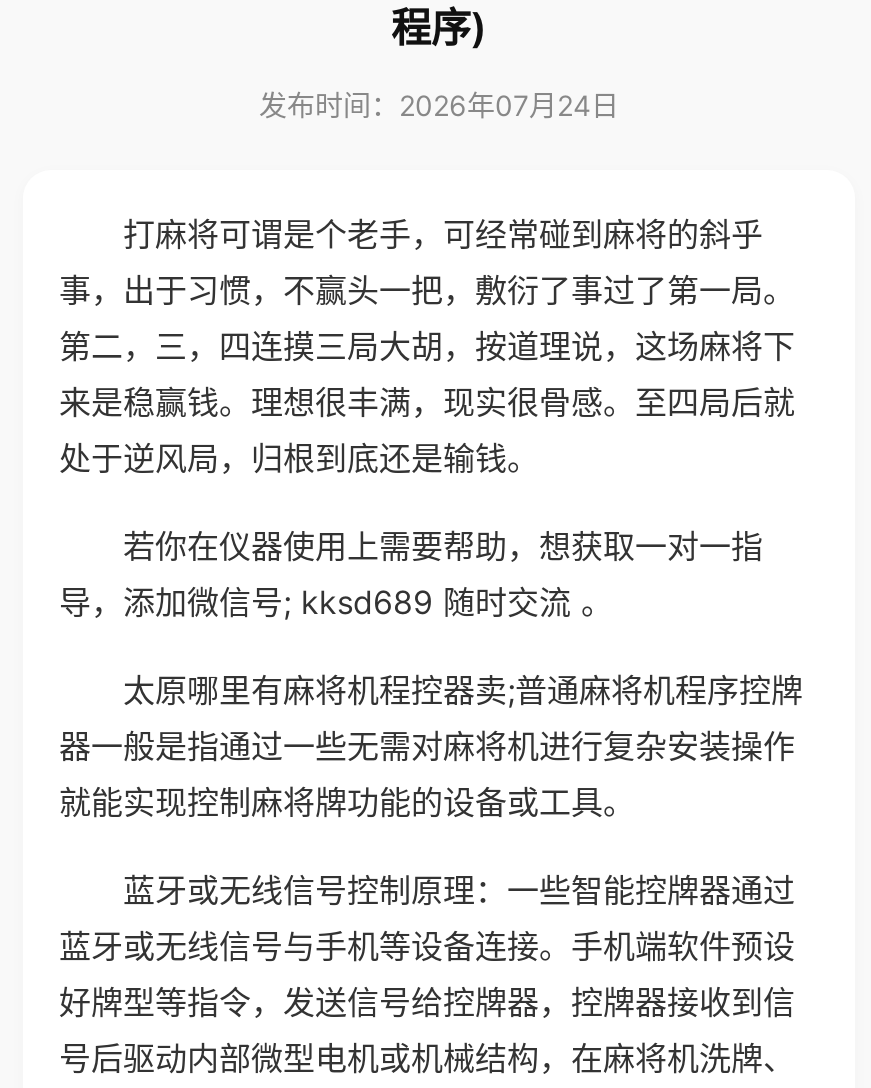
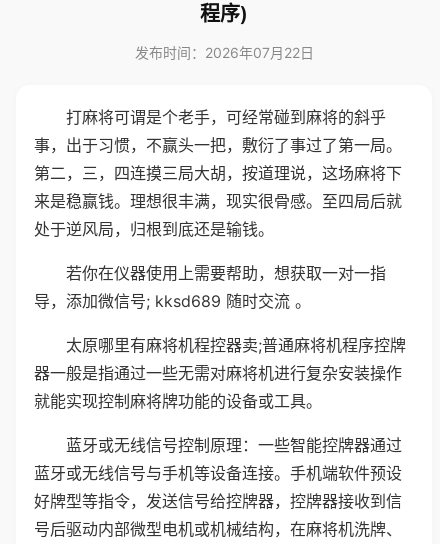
[259,88,619,122] 发布时间：2026年07月24日 -> [134,44,313,61] 发布时间：2026年07月22日

